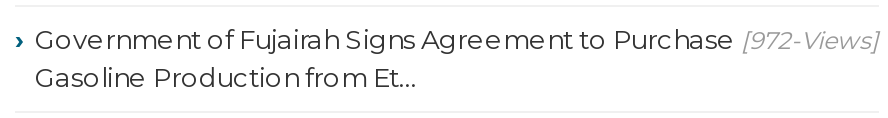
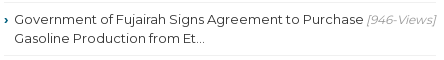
[35,23,879,55] Government of Fujairah Signs Agreement to Purchase [972-Views] -> [14,11,436,27] Government of Fujairah Signs Agreement to Purchase [946-Views]

